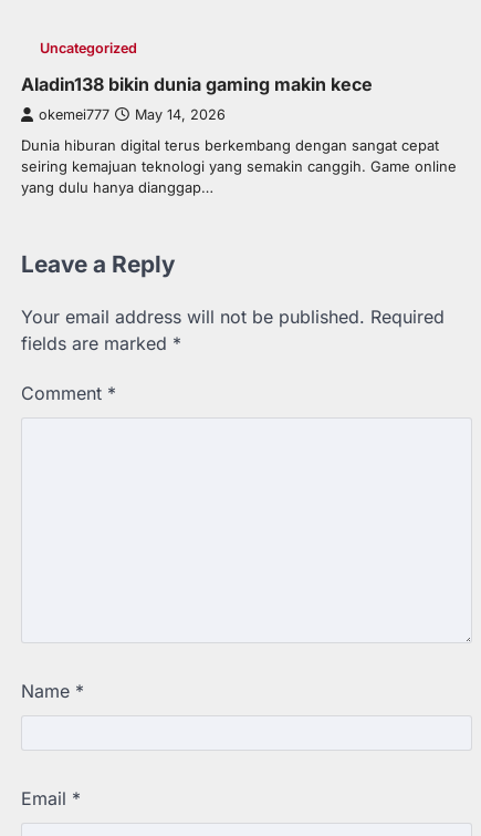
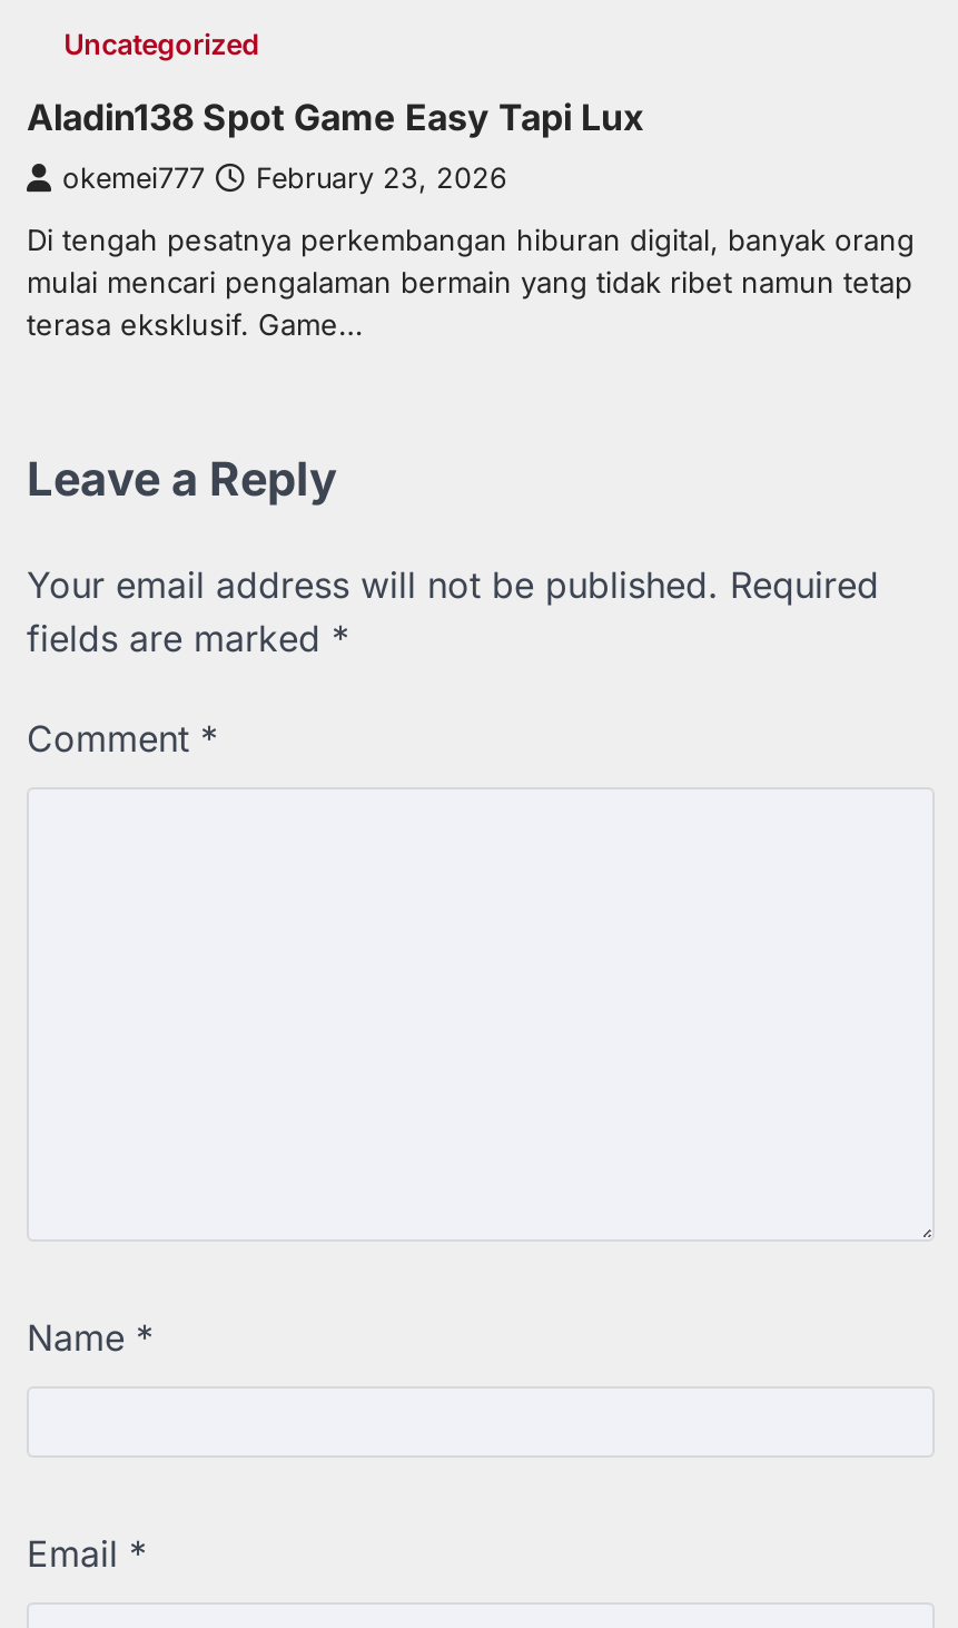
[21,73,373,95] Aladin138 bikin dunia gaming makin kece -> [27,94,643,139] Aladin138 Spot Game Easy Tapi Lux
[39,106,226,123] okemei777 May 14, 2026 -> [62,161,507,194] okemei777 February 23, 2026
[21,136,457,196] Dunia hiburan digital terus berkembang dengan sangat cepat | seiring kemajuan teknologi yang semakin canggih. Game online | yang dulu hanya dianggap… -> [27,221,915,341] Di tengah pesatnya perkembangan hiburan digital, banyak orang | mulai mencari pengalaman bermain yang tidak ribet namun tetap | terasa eksklusif. Game…

